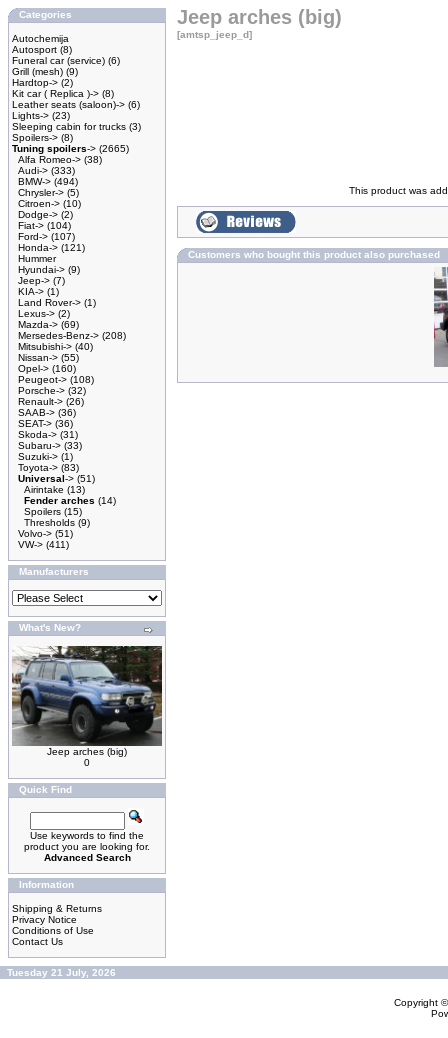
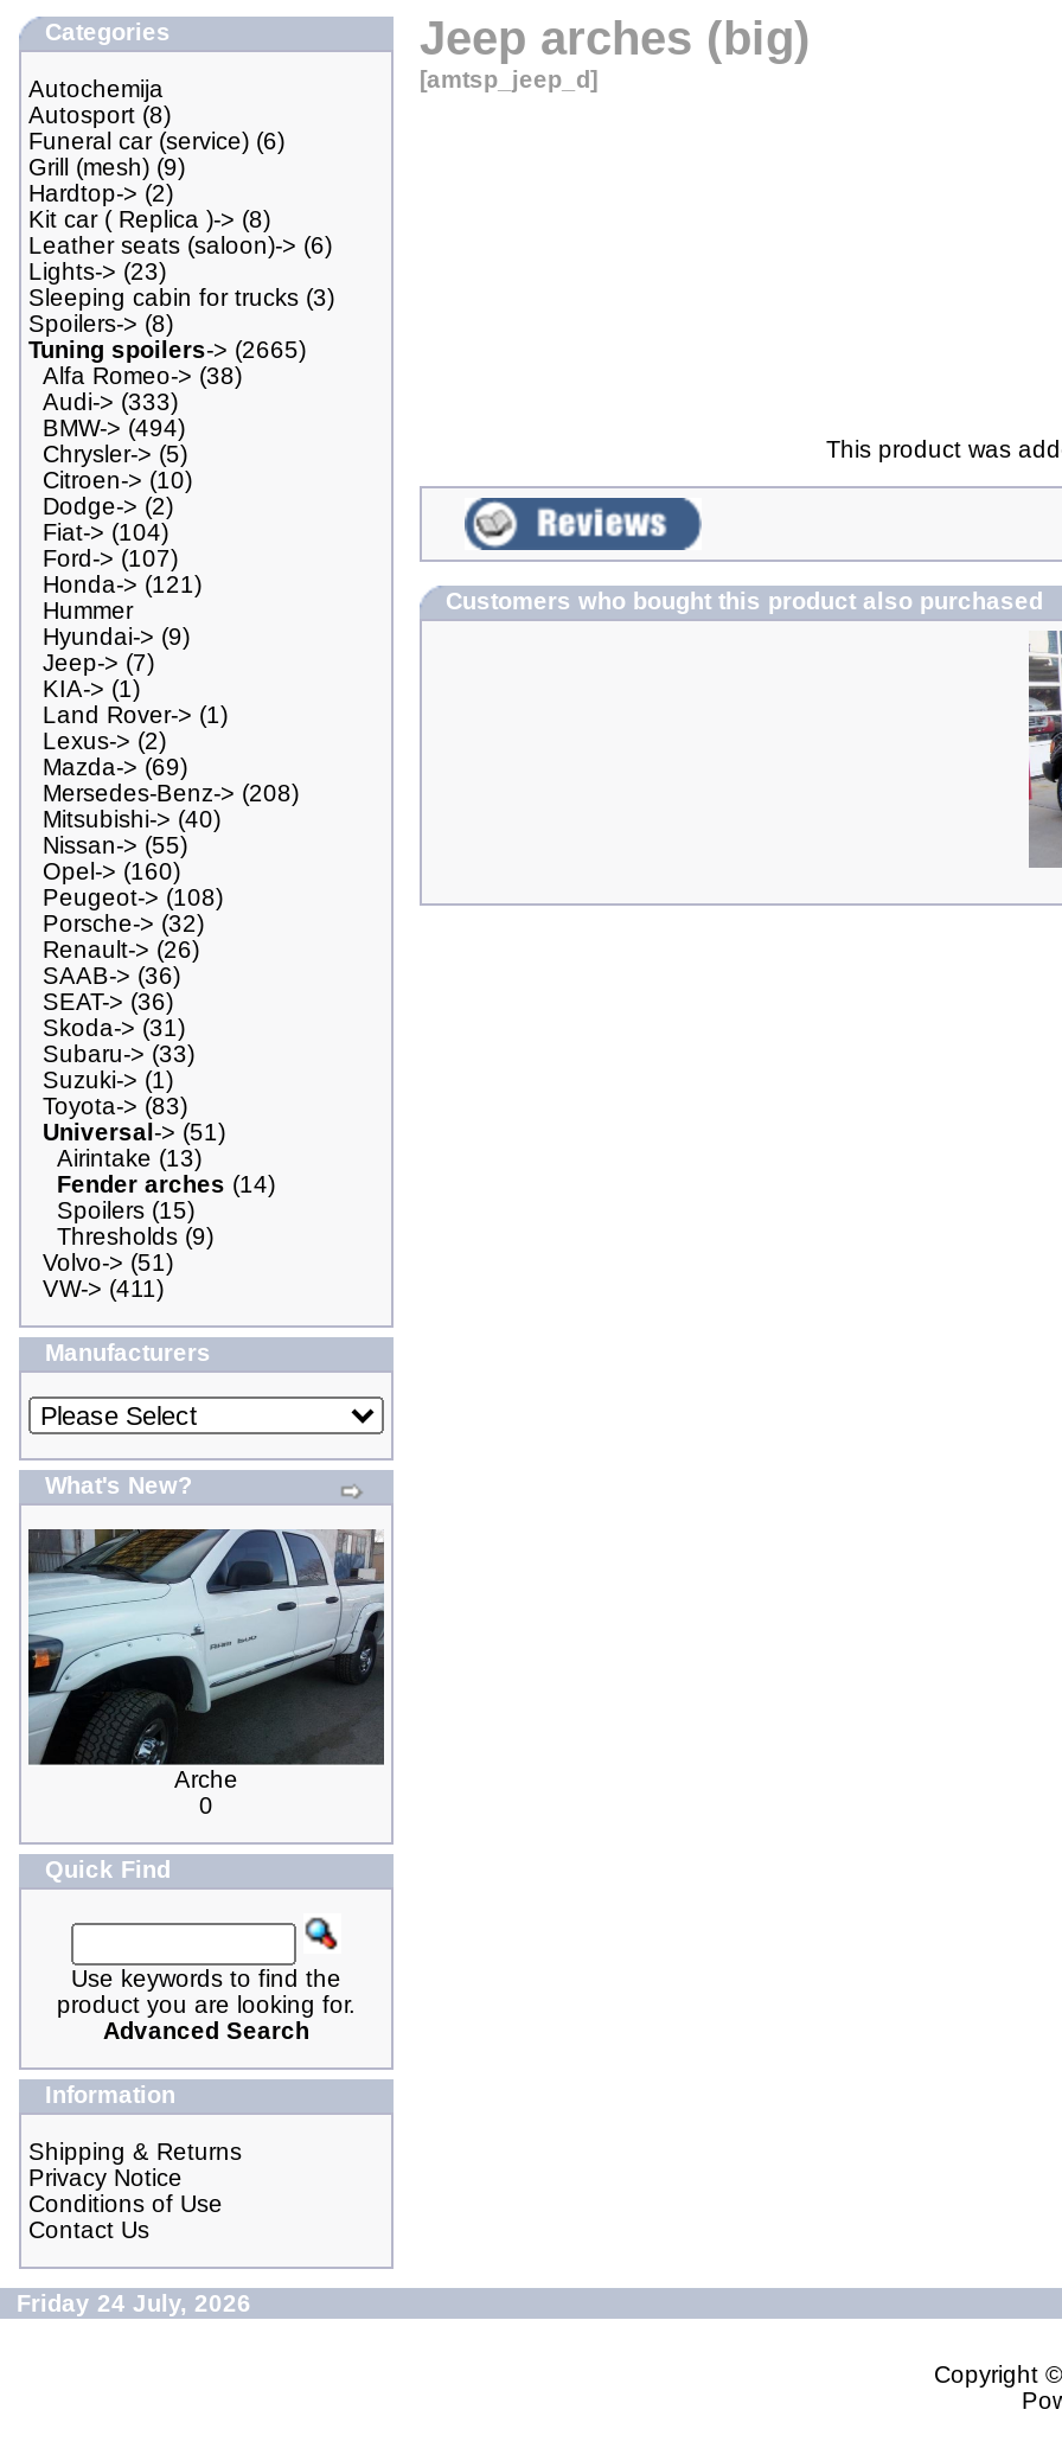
[11,645,163,757] [image] | Jeep arches (big) -> [26,1527,384,1792] [image] | Arche
[1,967,122,978] Tuesday 21 July, 2026 -> [2,2290,265,2316] Friday 24 July, 2026

